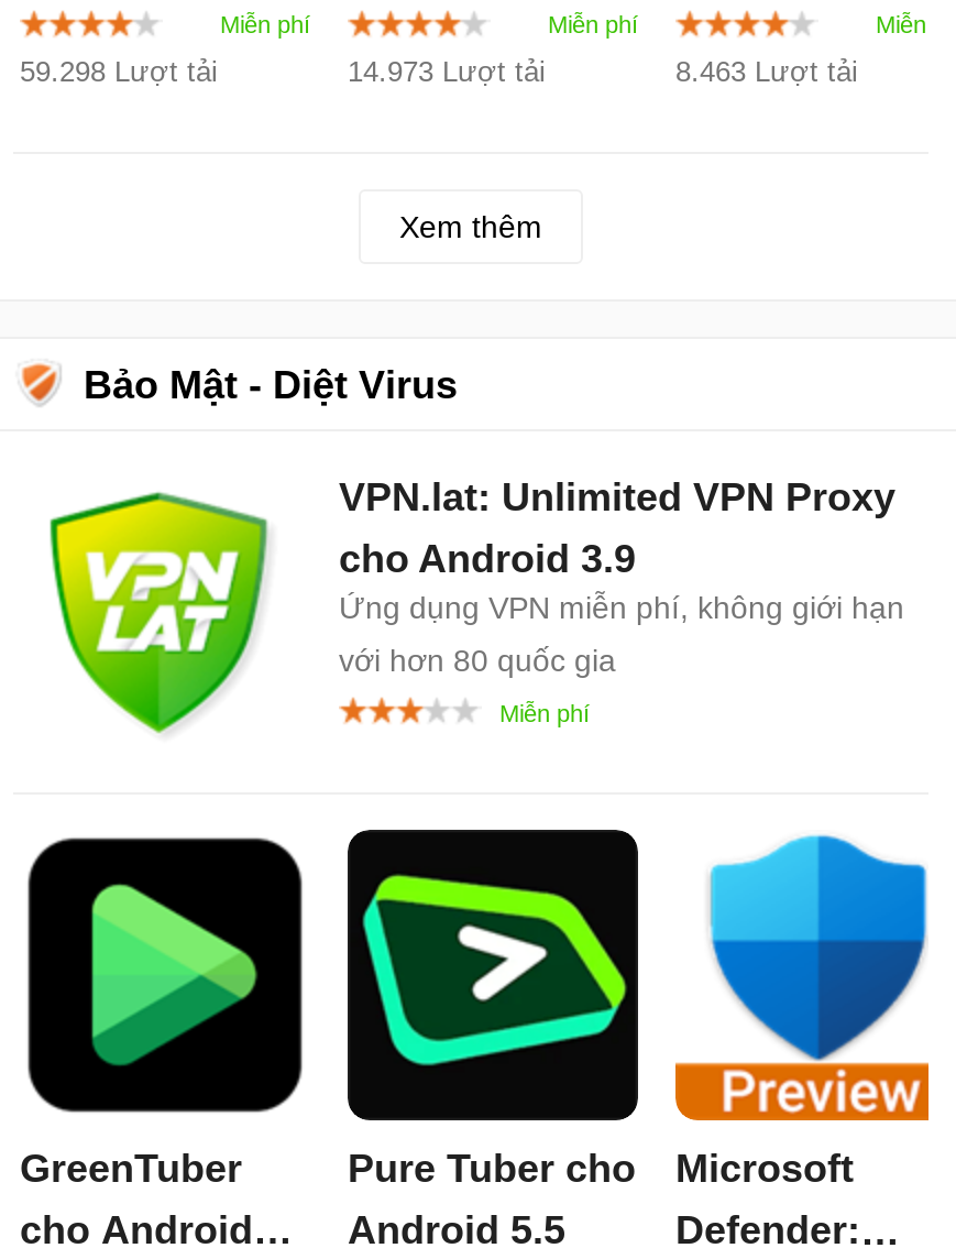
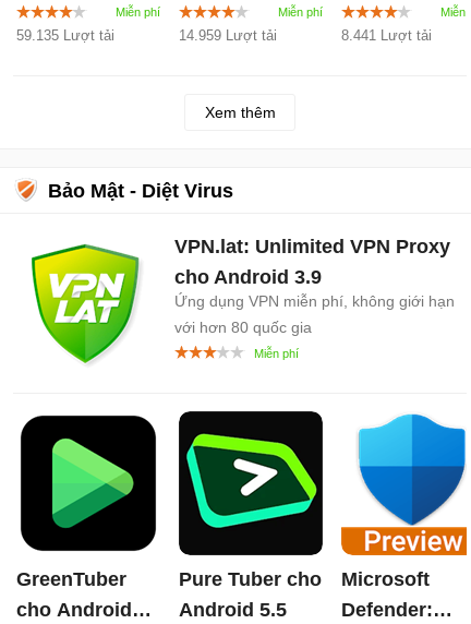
[20,55,218,88] 59.298 Lượt tải -> [16,27,114,44] 59.135 Lượt tải
[348,55,546,88] 14.973 Lượt tải -> [179,27,277,44] 14.959 Lượt tải
[675,55,858,88] 8.463 Lượt tải -> [341,27,432,44] 8.441 Lượt tải

